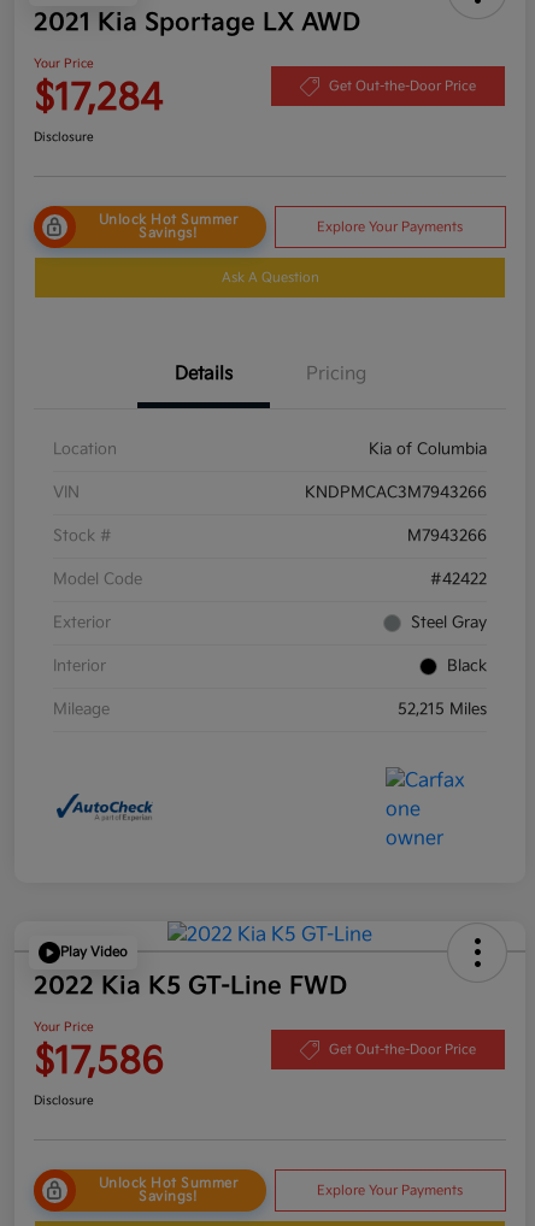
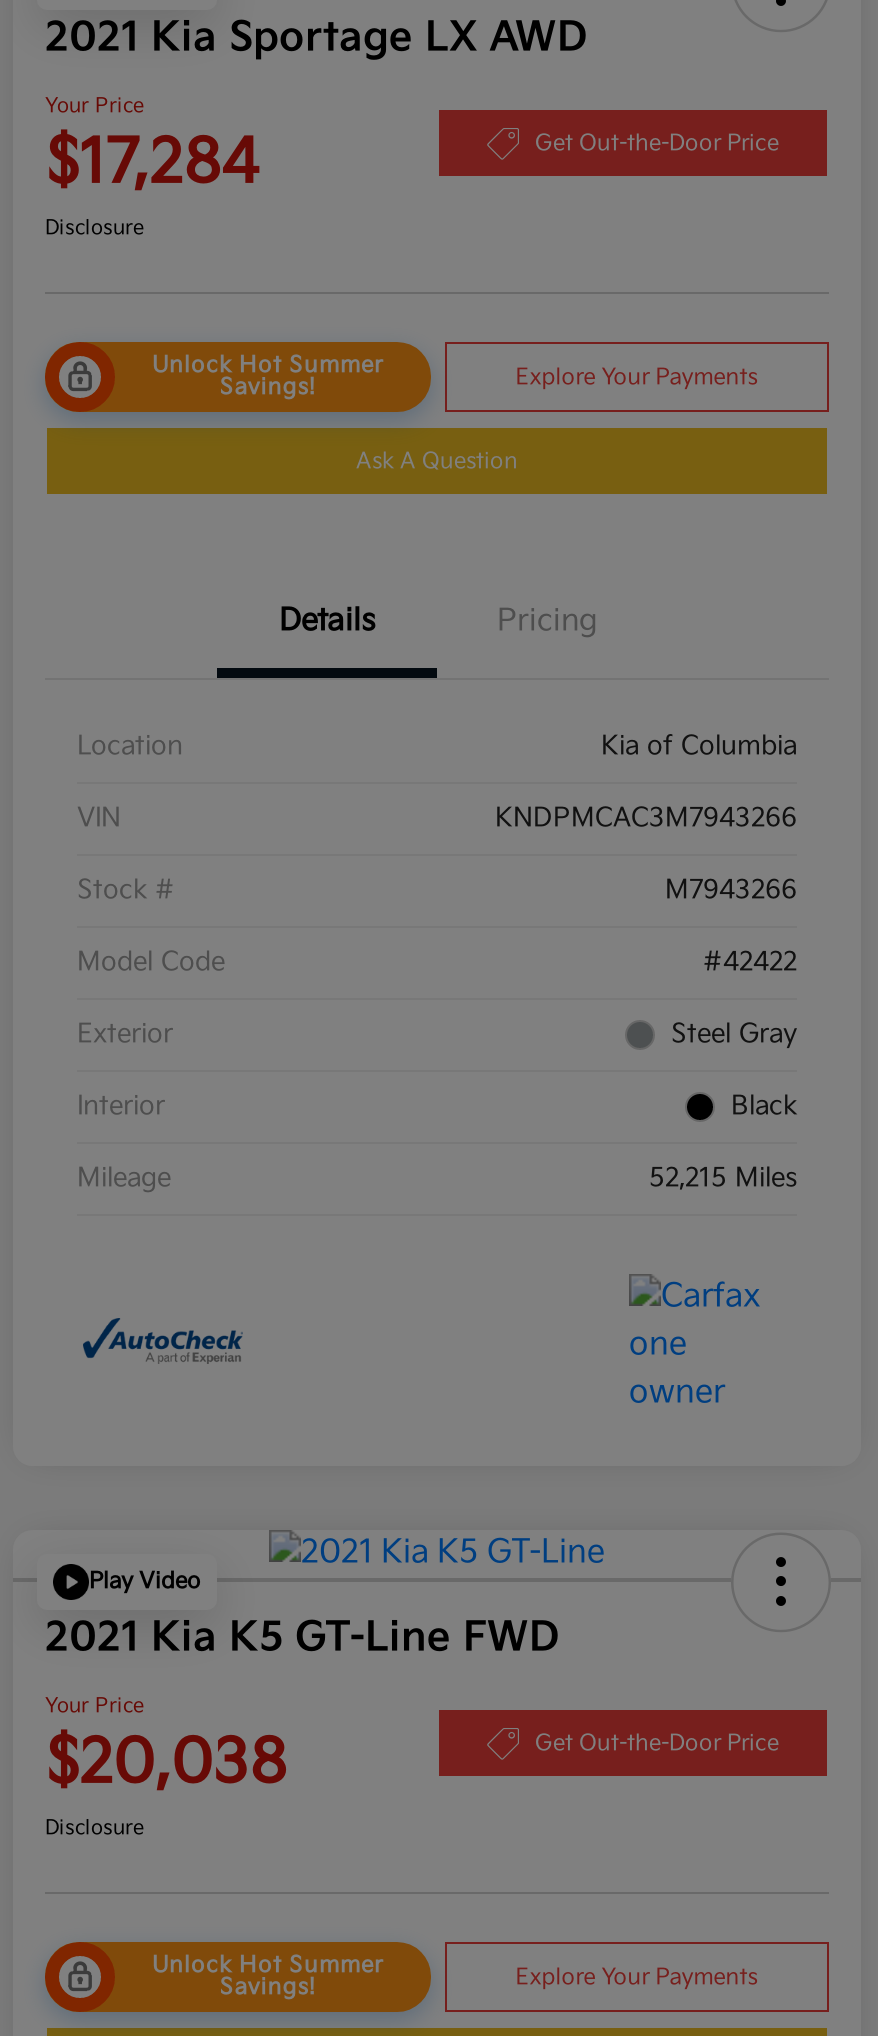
[34,972,347,1001] 2022 Kia K5 GT-Line FWD -> [45,1614,559,1662] 2021 Kia K5 GT-Line FWD
[34,1040,164,1084] $17,586 -> [45,1728,287,1800] $20,038

